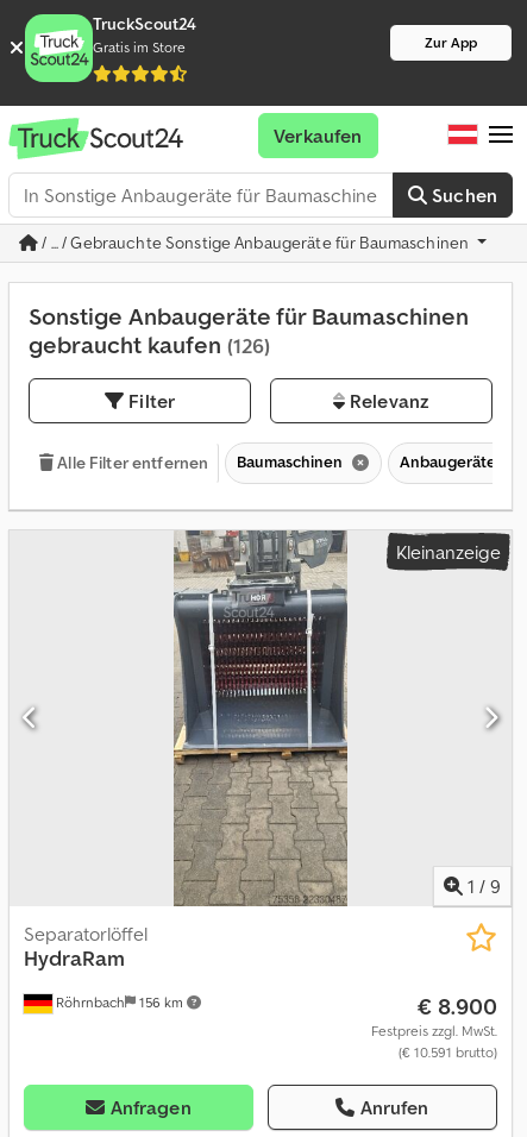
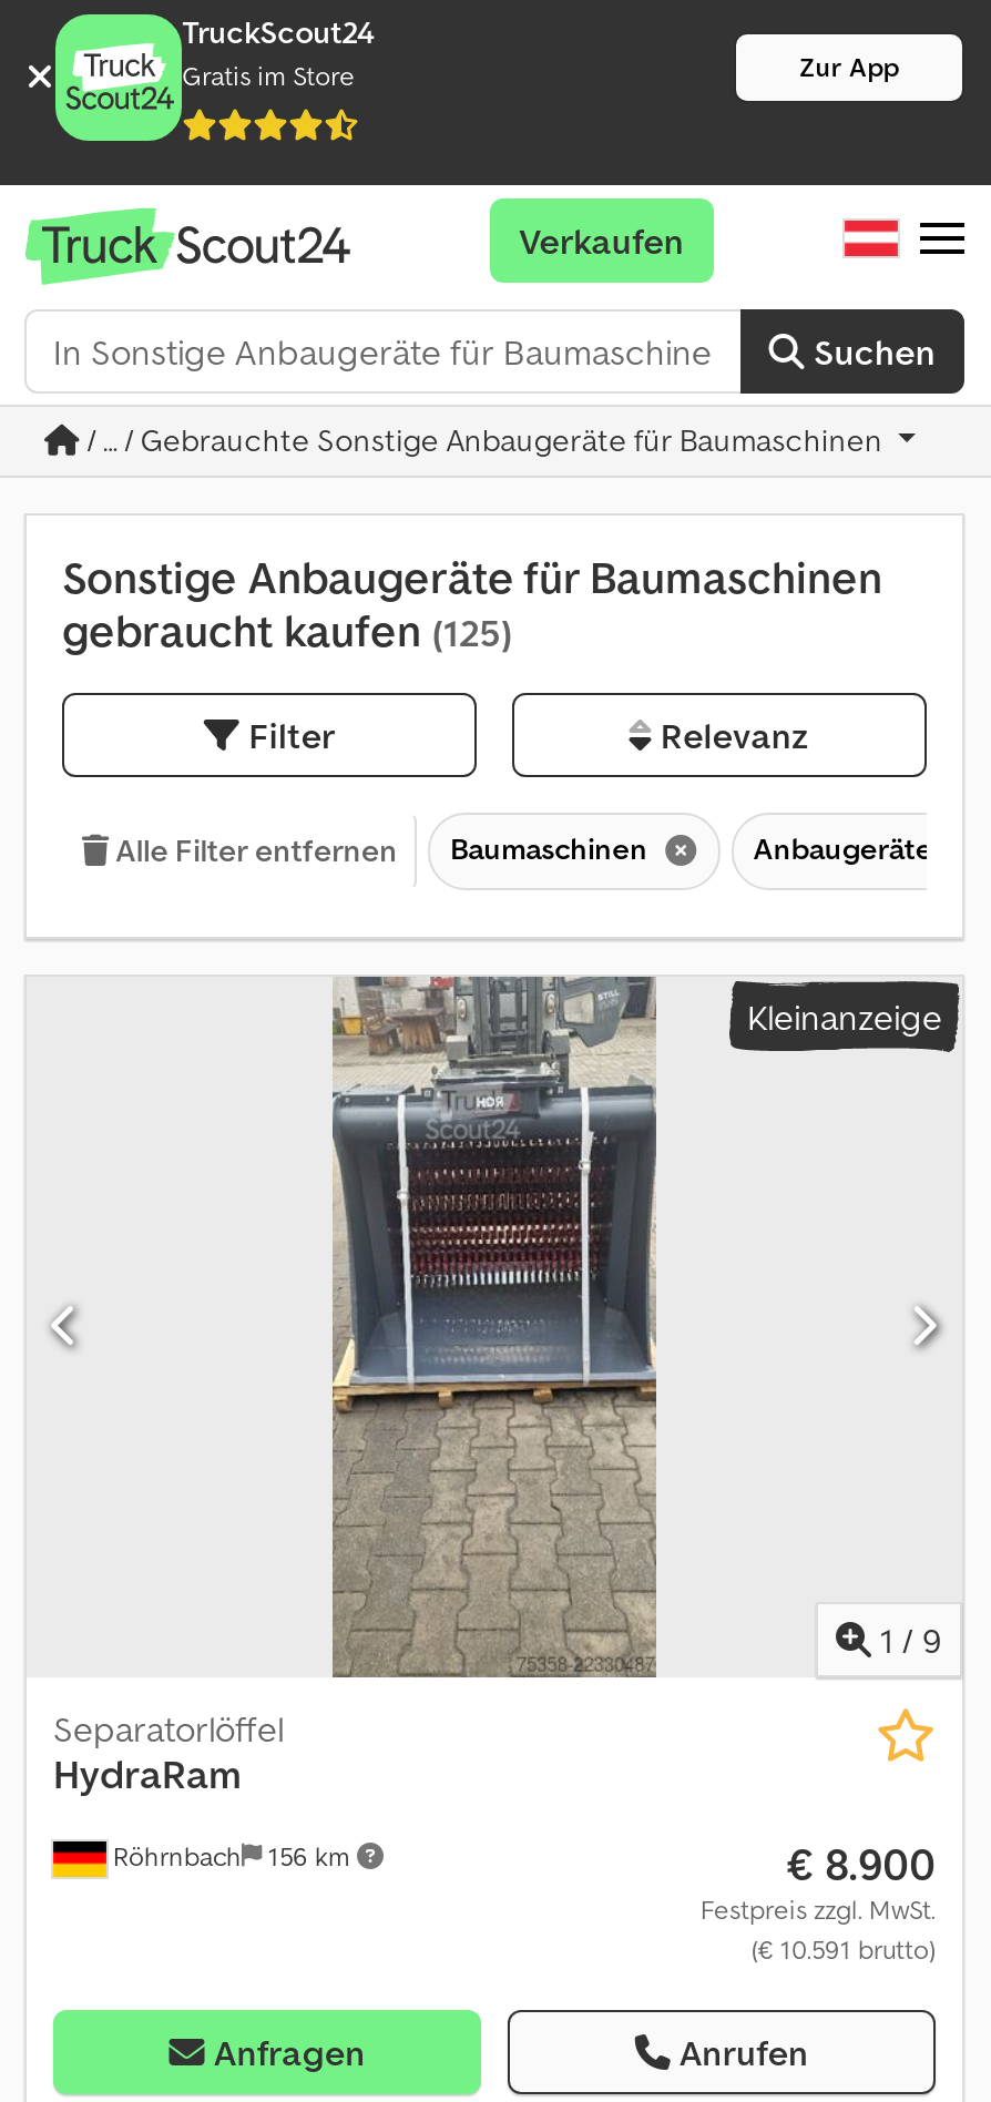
[29,329,270,360] gebraucht kaufen (126) -> [62,602,512,660] gebraucht kaufen (125)

